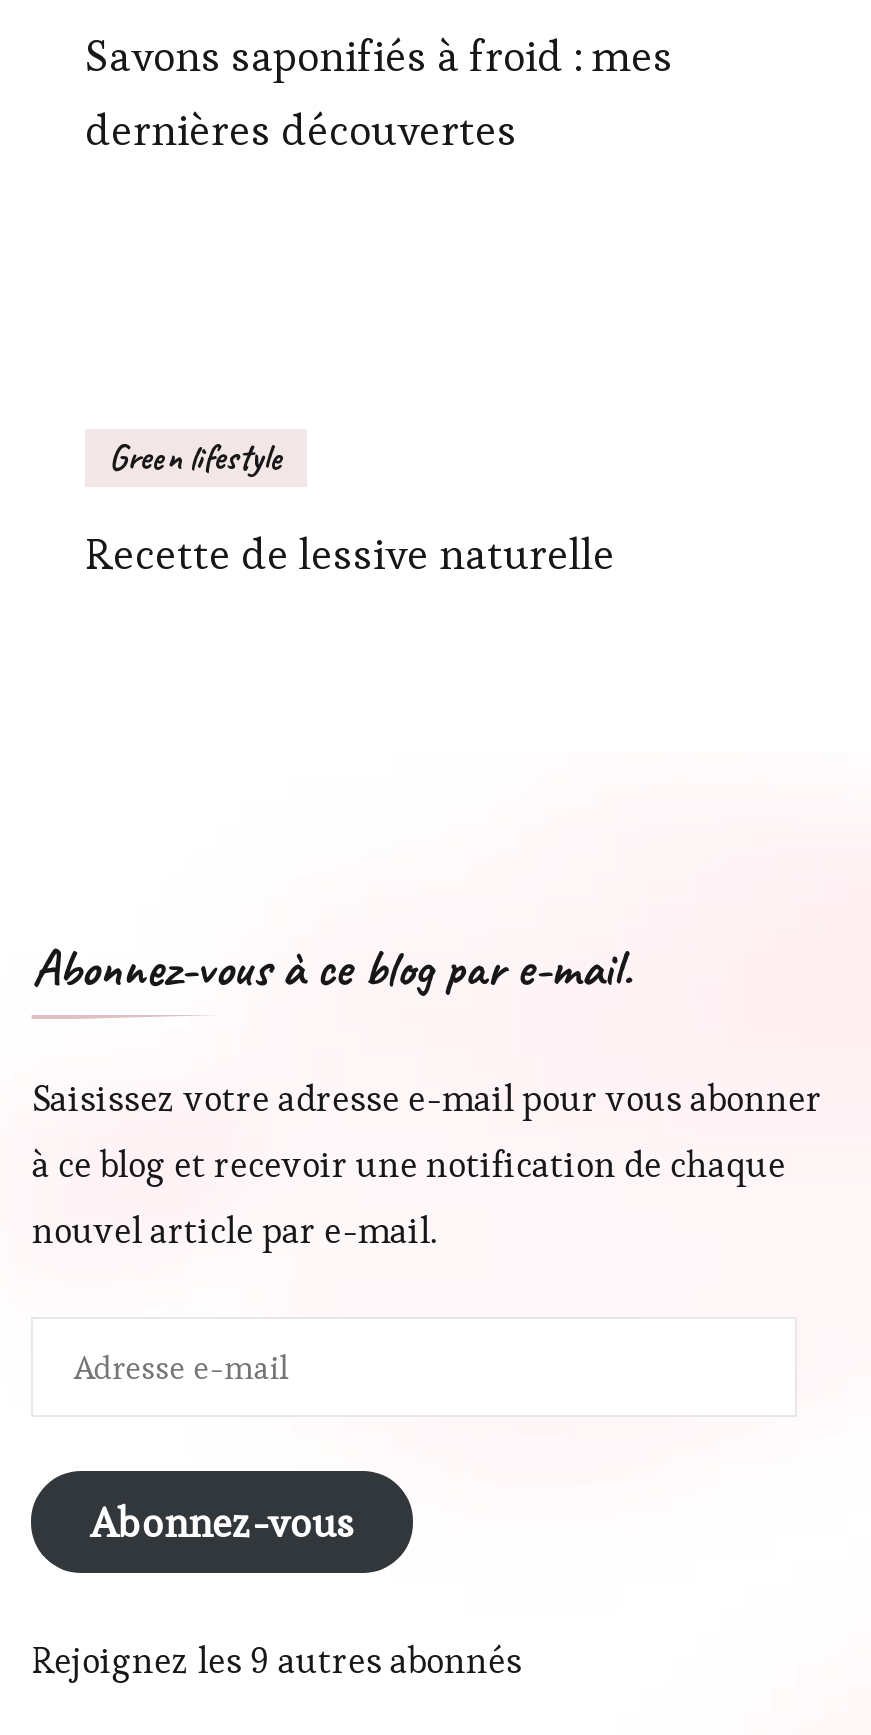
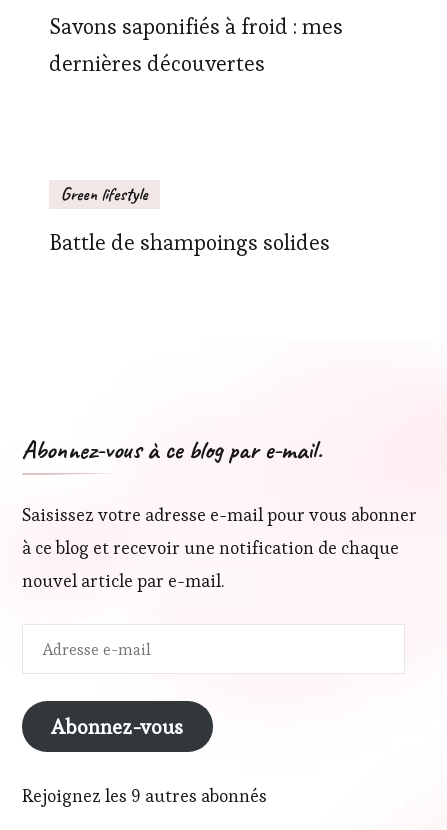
[85,528,615,582] Recette de lessive naturelle -> [49,229,330,256] Battle de shampoings solides

